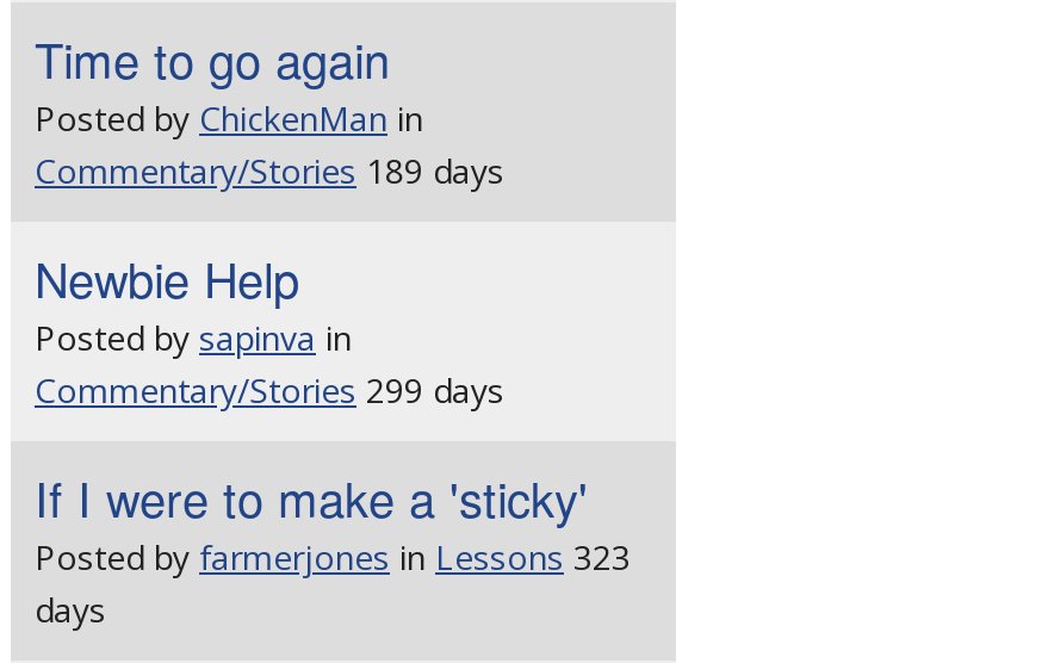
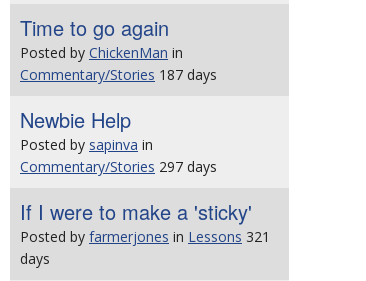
[35,148,504,193] Commentary/Stories 189 days -> [20,65,217,84] Commentary/Stories 187 days
[35,367,504,413] Commentary/Stories 299 days -> [20,157,217,176] Commentary/Stories 297 days
[35,534,631,580] Posted by farmerjones in Lessons 323 -> [20,227,270,246] Posted by farmerjones in Lessons 321

